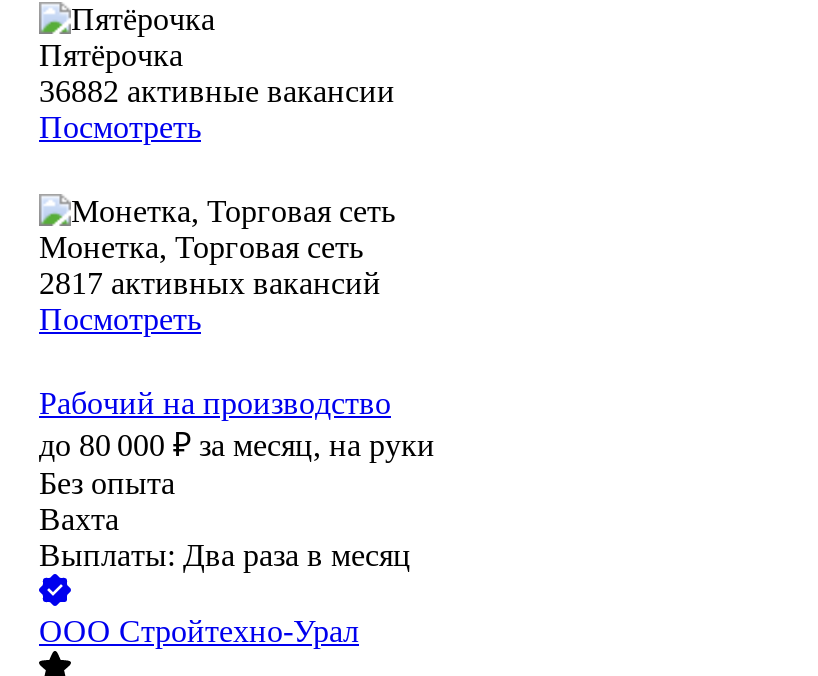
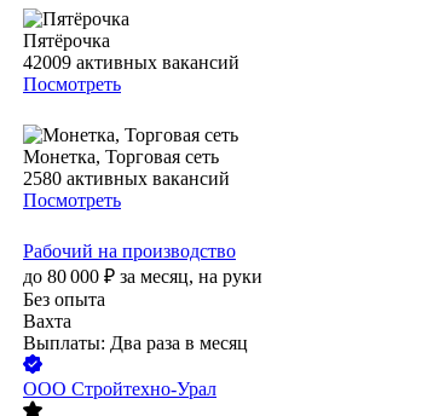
[39,75,395,109] 36882 активные вакансии -> [23,52,239,73] 42009 активных вакансий
[39,267,381,301] 2817 активных вакансий -> [23,168,230,189] 2580 активных вакансий

